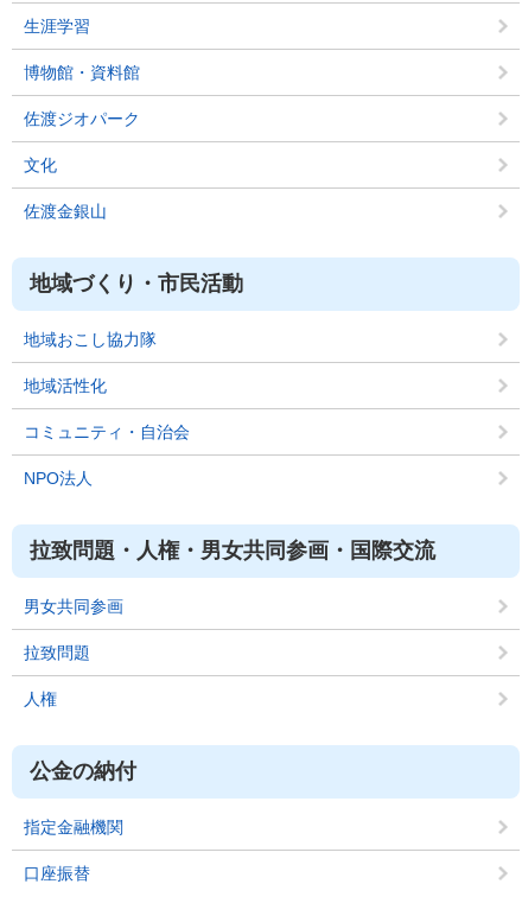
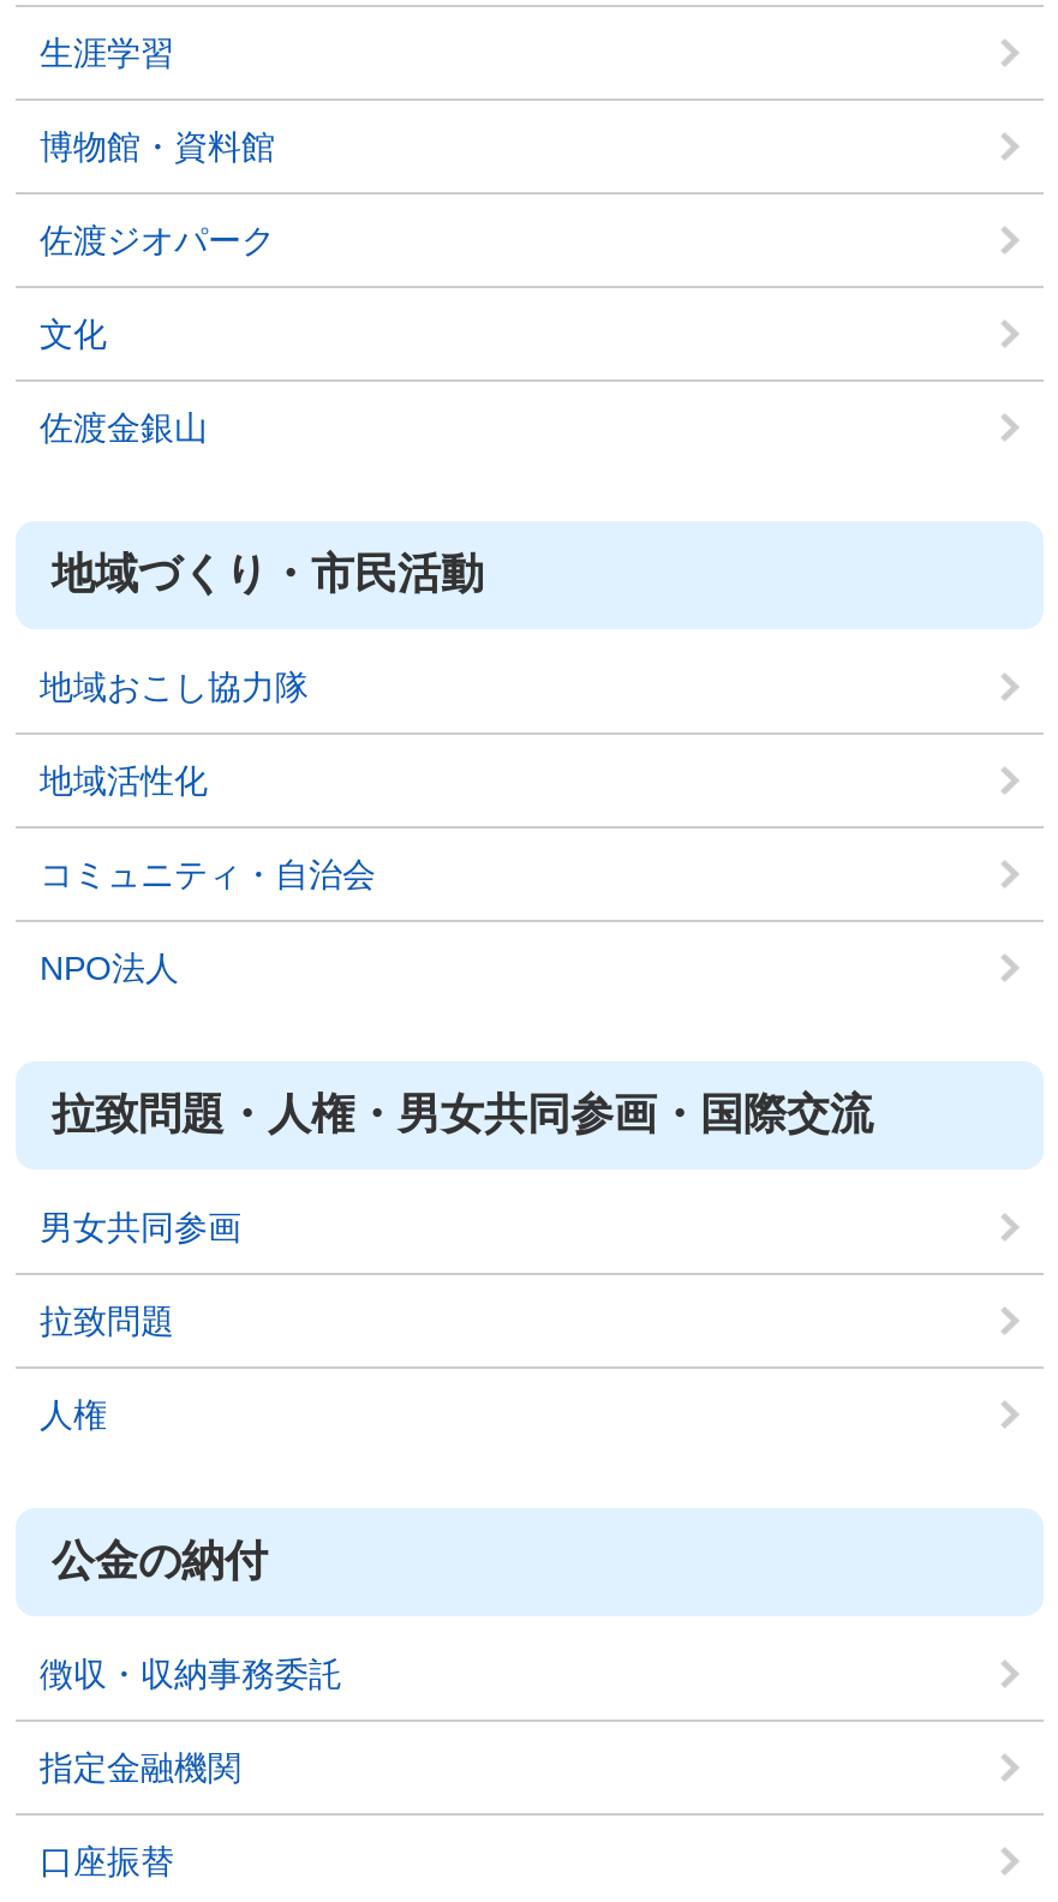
none -> [40,1655,342,1693] 徴収・収納事務委託

